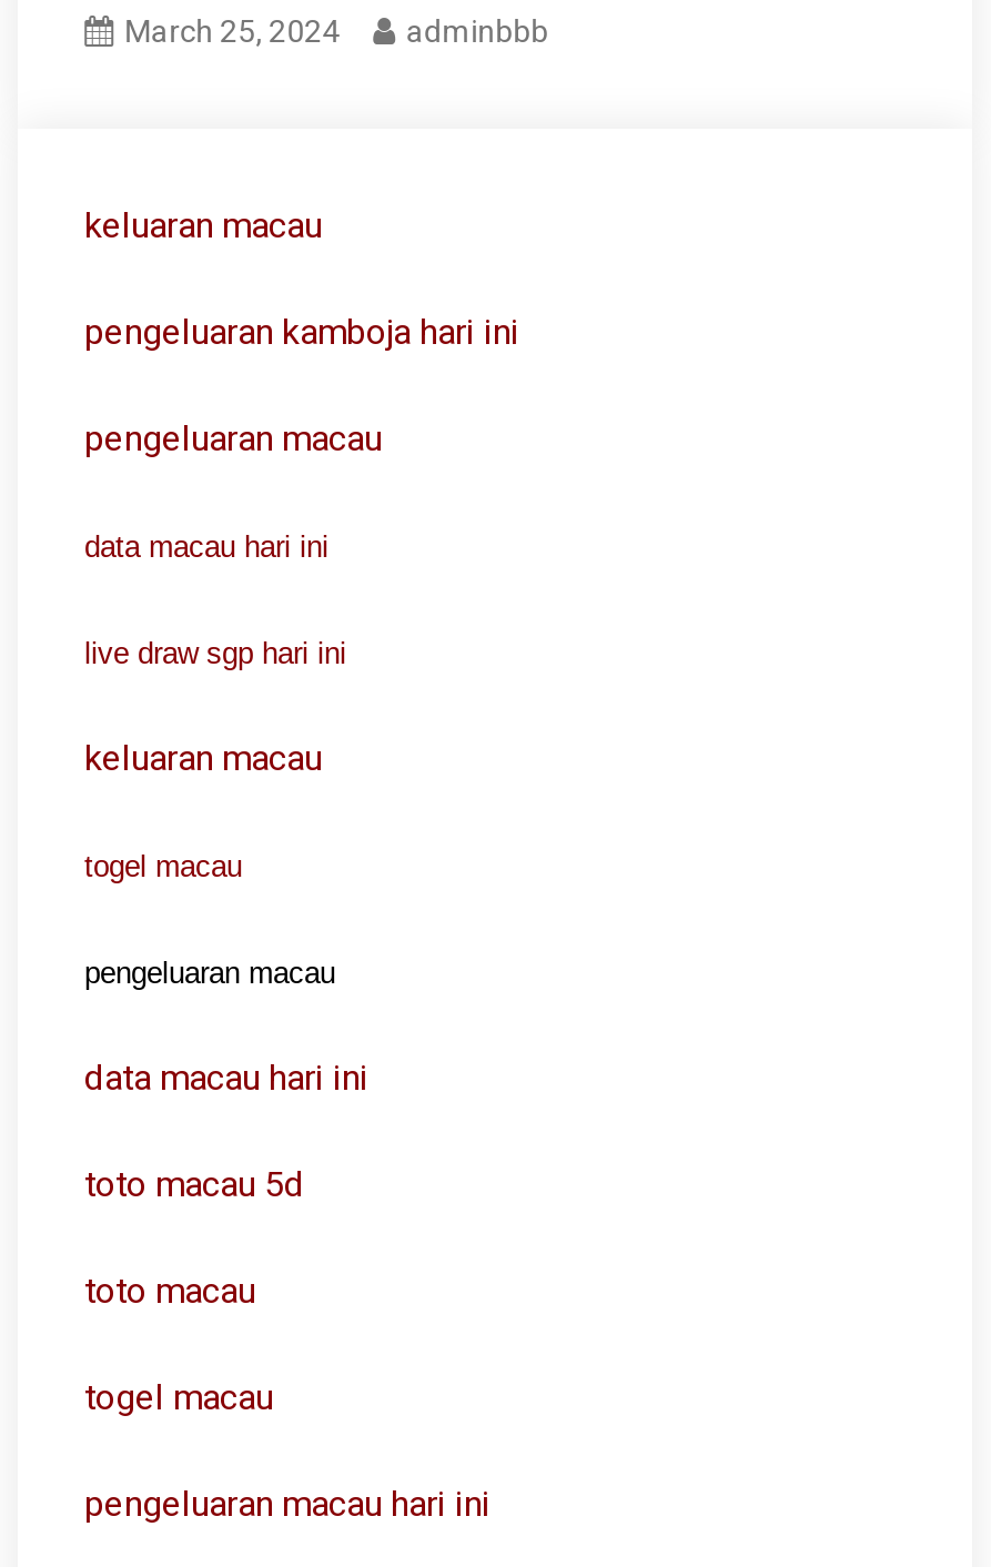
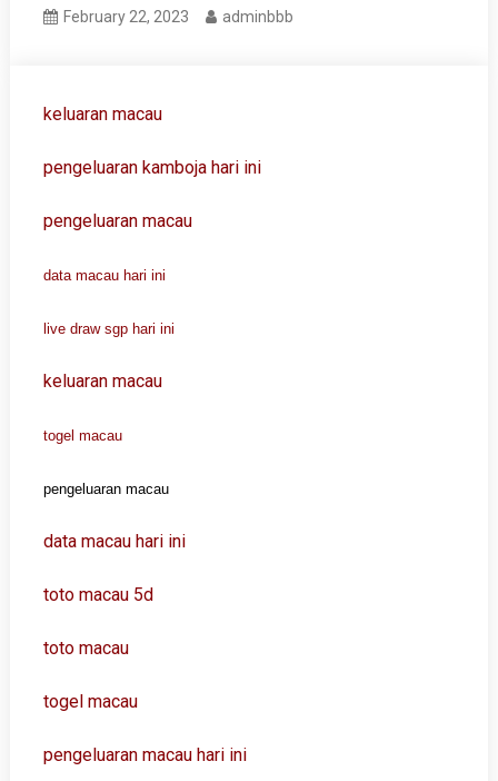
[125,13,548,49] March 25, 2024 adminbbb -> [63,8,294,26] February 22, 2023 adminbbb

